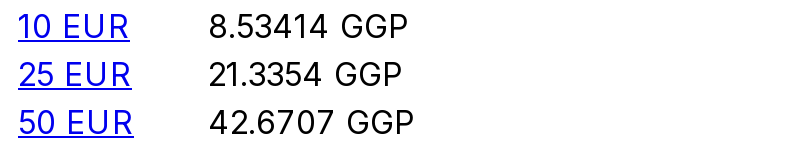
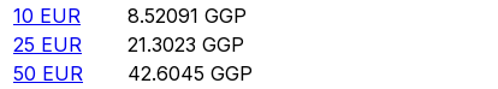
[18,7,410,47] 10 EUR 8.53414 GGP -> [13,4,247,28] 10 EUR 8.52091 GGP
[18,55,404,95] 25 EUR 21.3354 GGP -> [13,33,244,57] 25 EUR 21.3023 GGP
[18,103,416,143] 50 EUR 42.6707 GGP -> [13,62,253,86] 50 EUR 42.6045 GGP

